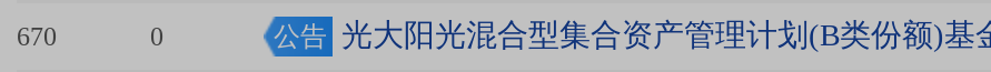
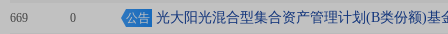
[17,21,57,52] 670 -> [10,11,28,25] 669

